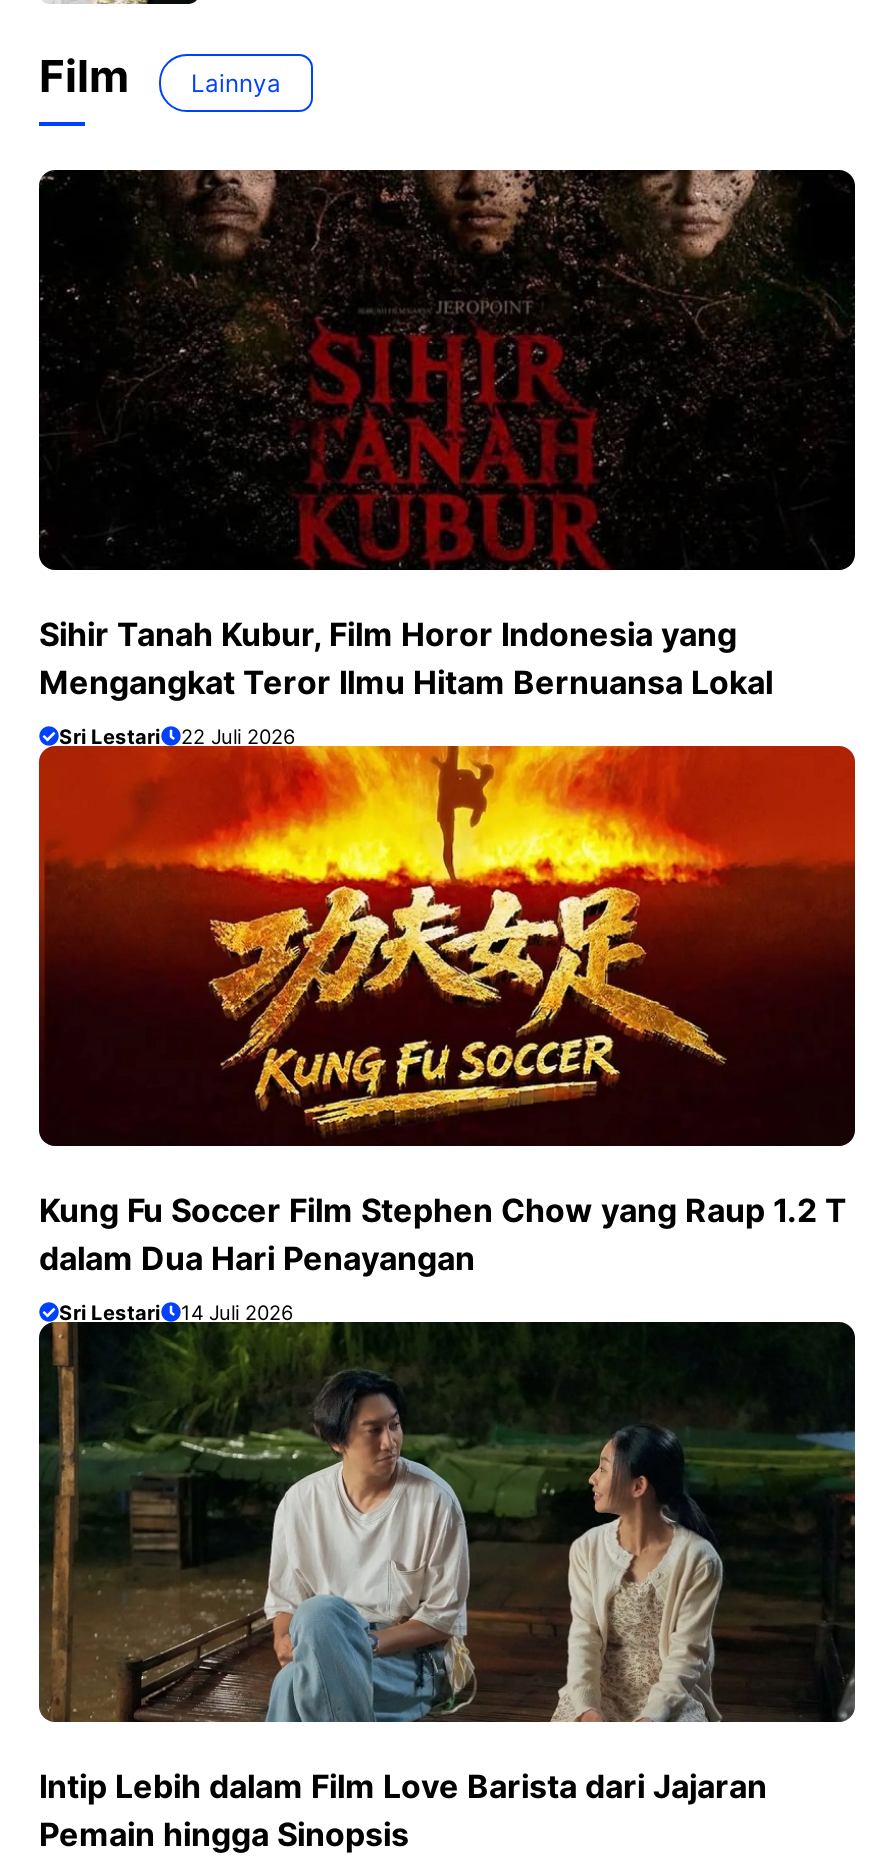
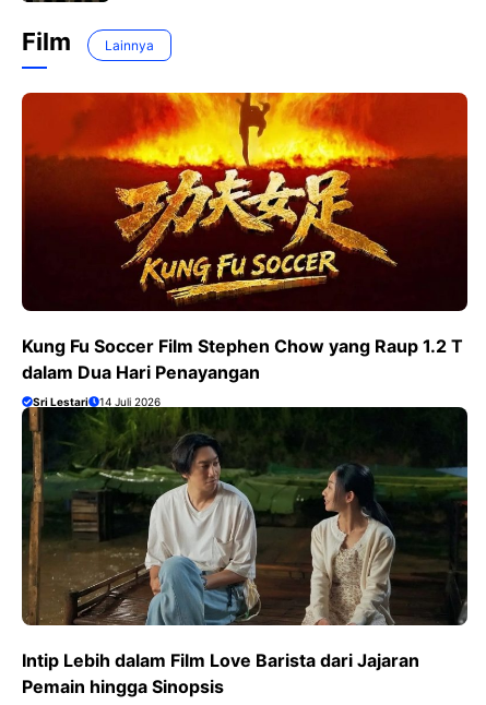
[37,168,857,748] [image] | Sihir Tanah Kubur, Film Horor Indonesia yang | Mengangkat Teror Ilmu Hitam Bernuansa Lokal | Sri Lestari | 22 Juli 2026 -> none

